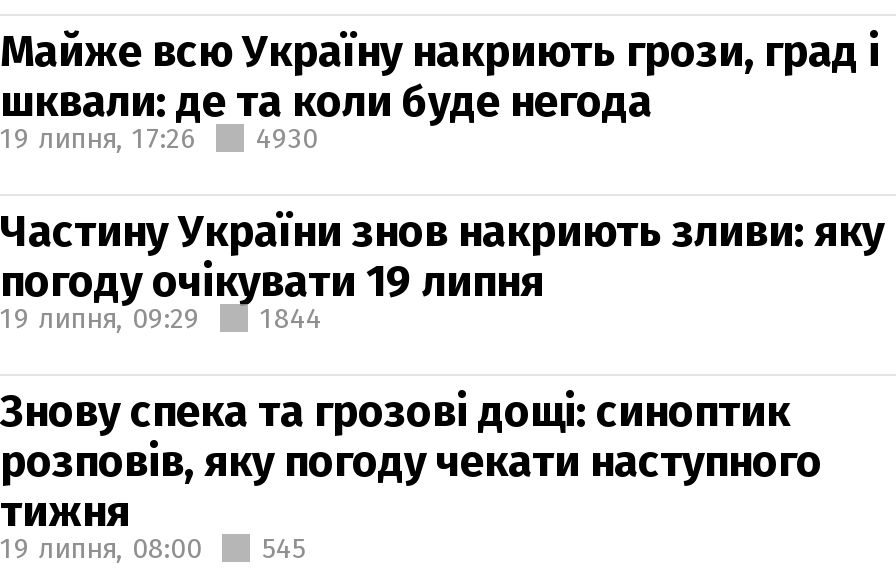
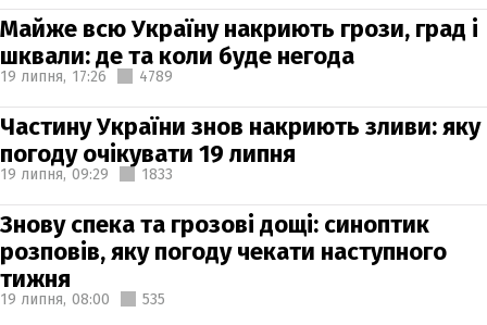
[0,121,318,155] 19 липня, 17:26 4930 -> [0,67,173,85] 19 липня, 17:26 4789
[0,301,322,335] 19 липня, 09:29 1844 -> [0,165,173,183] 19 липня, 09:29 1833
[0,531,306,565] 19 липня, 08:00 545 -> [0,290,165,308] 19 липня, 08:00 535

